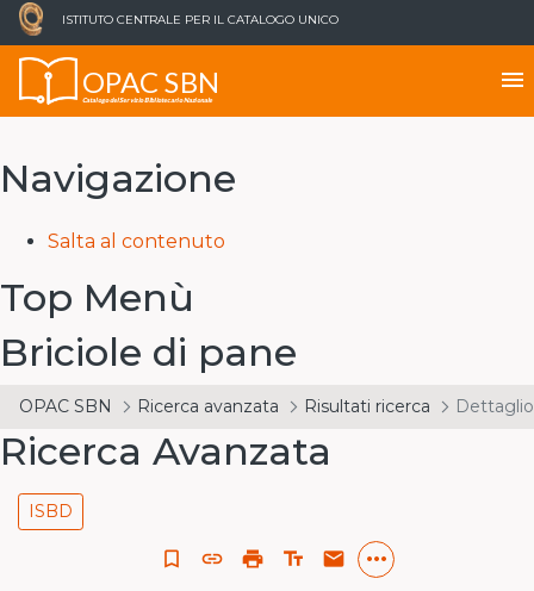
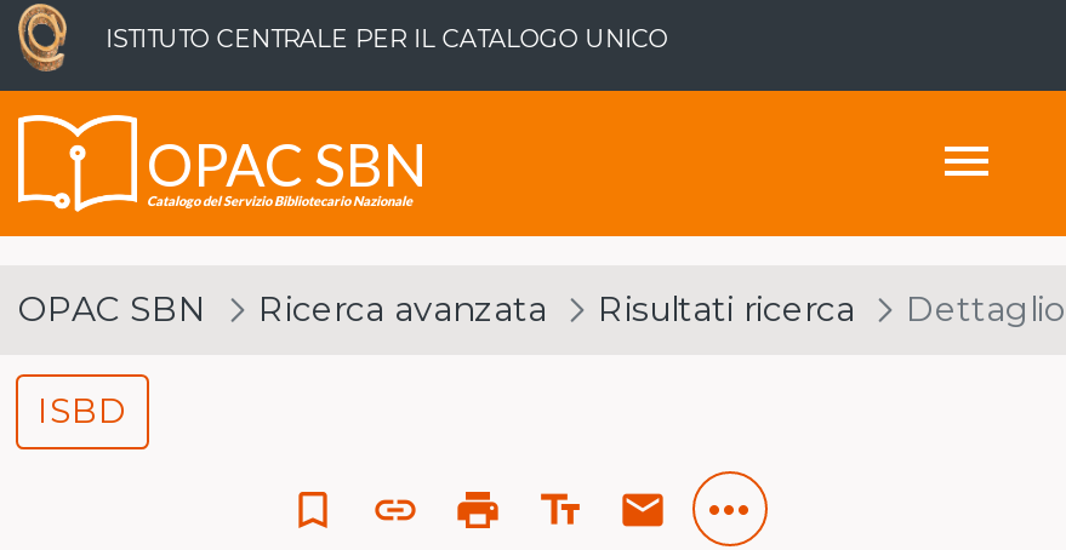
[0,155,236,320] Navigazione | Salta al contenuto | Top Menù -> none
[0,329,297,375] Briciole di pane -> none
[0,428,331,474] Ricerca Avanzata -> none

